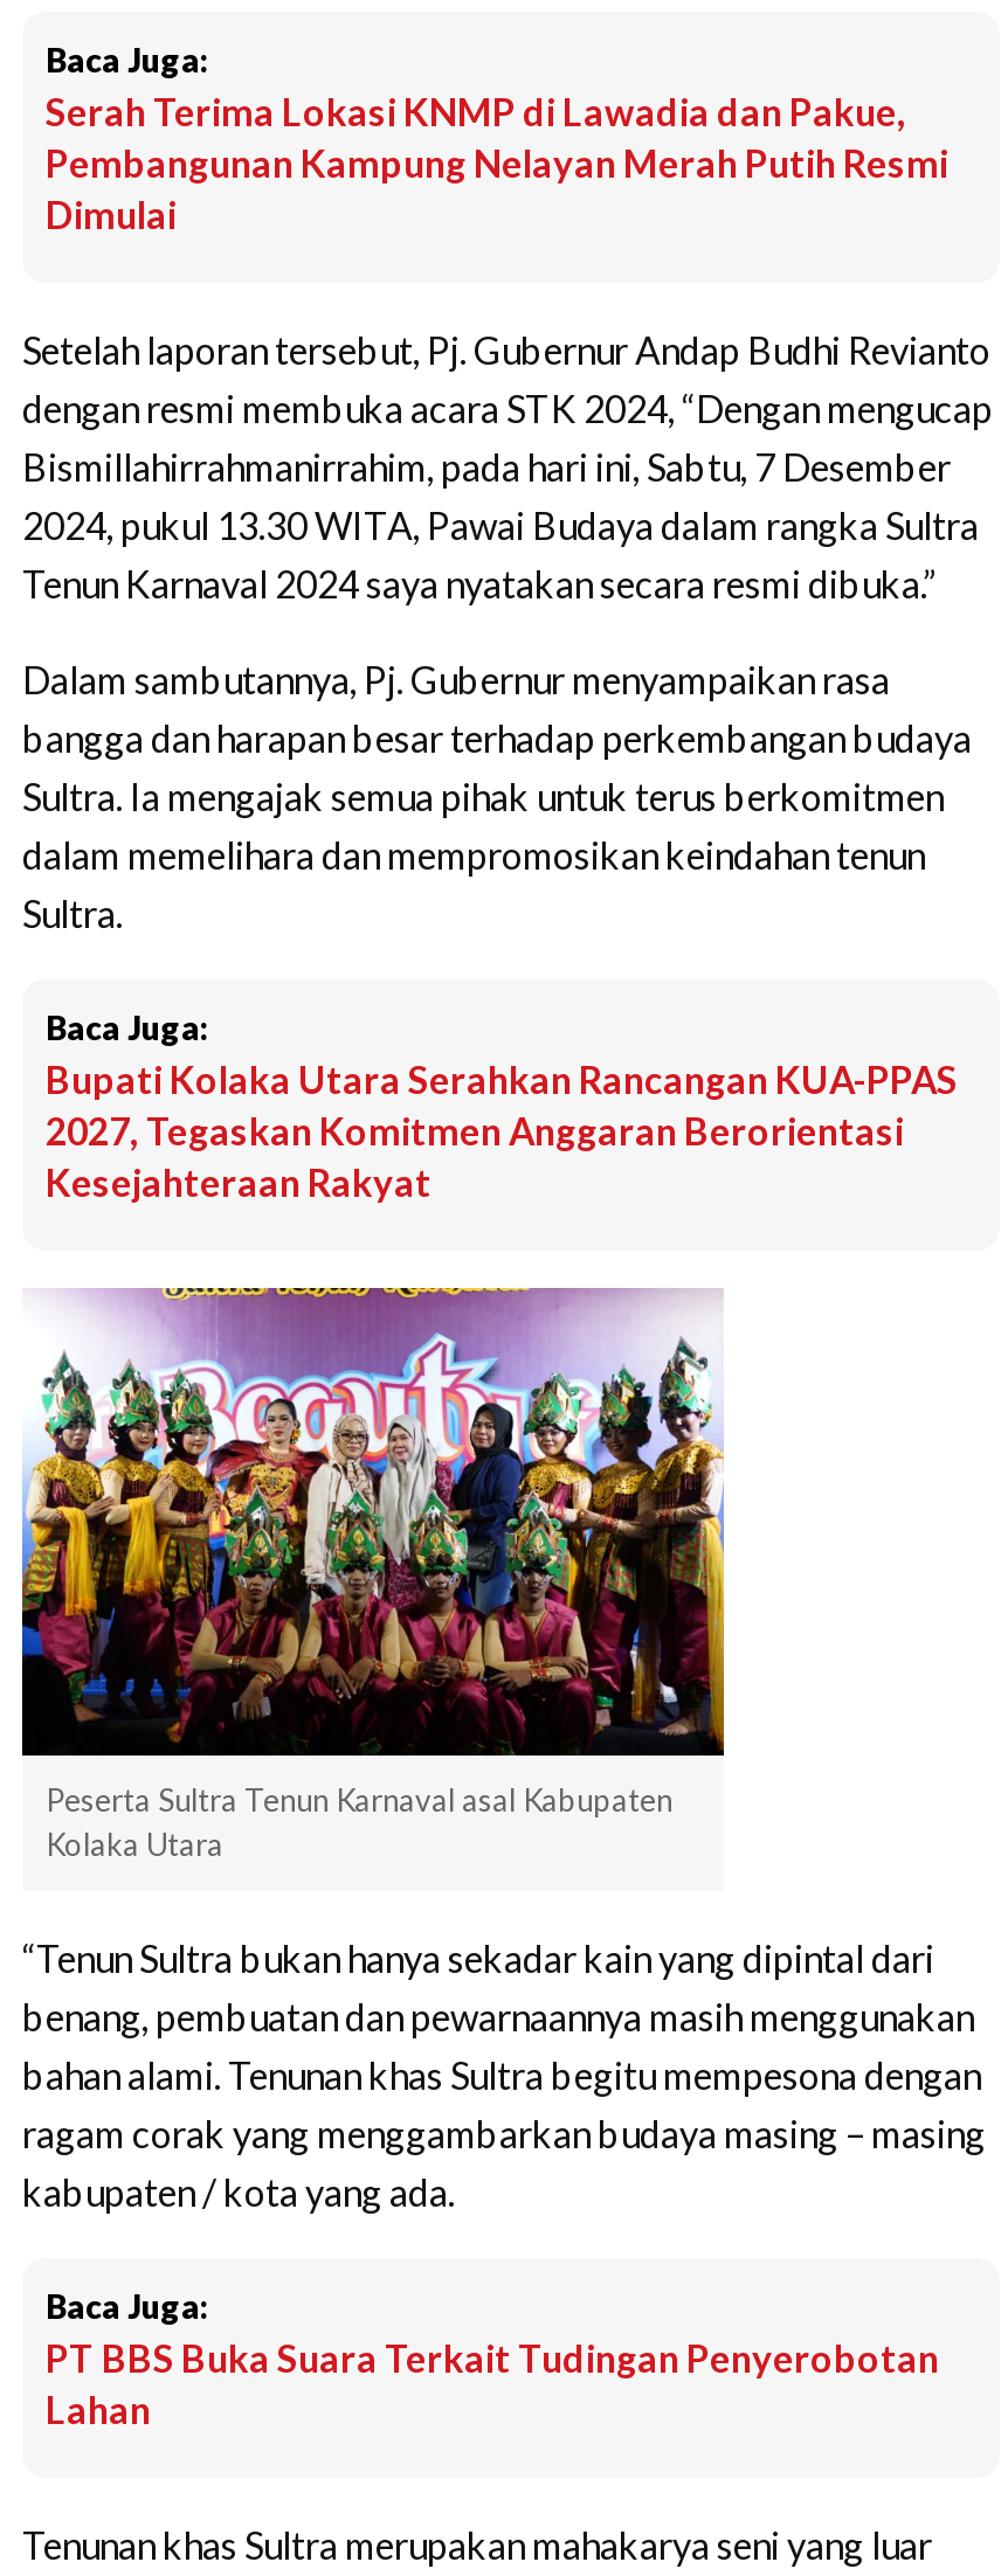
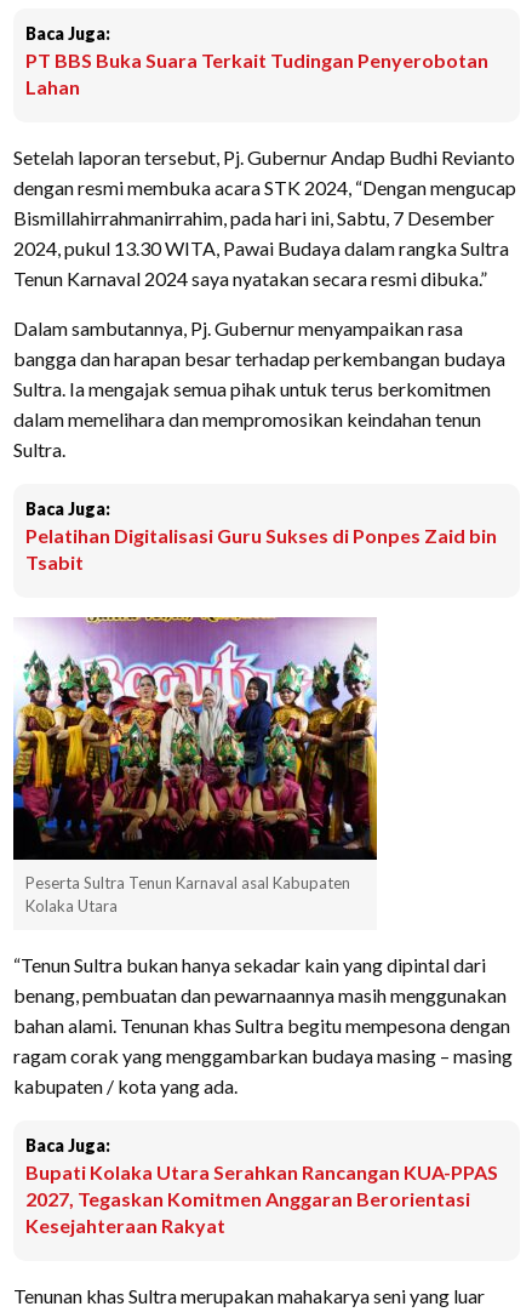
[46,89,948,236] Serah Terima Lokasi KNMP di Lawadia dan Pakue, | Pembangunan Kampung Nelayan Merah Putih Resmi | Dimulai -> none
moved [46,1057,958,1204] -> [25,1160,498,1237]: Bupati Kolaka Utara Serahkan Rancangan KUA-PPAS | 2027, Tegaskan Komitmen Anggaran Berorientasi | Kesejahteraan Rakyat
none -> [25,524,497,574] Pelatihan Digitalisasi Guru Sukses di Ponpes Zaid bin | Tsabit
moved [18,1283,986,2326] -> [11,615,513,1156]: [image] | Peserta Sultra Tenun Karnaval asal Kabupaten | Kolaka Utara | ... | kabupaten / kota yang ada. | Baca Juga:
moved [46,2335,939,2431] -> [25,49,488,98]: PT BBS Buka Suara Terkait Tudingan Penyerobotan | Lahan

